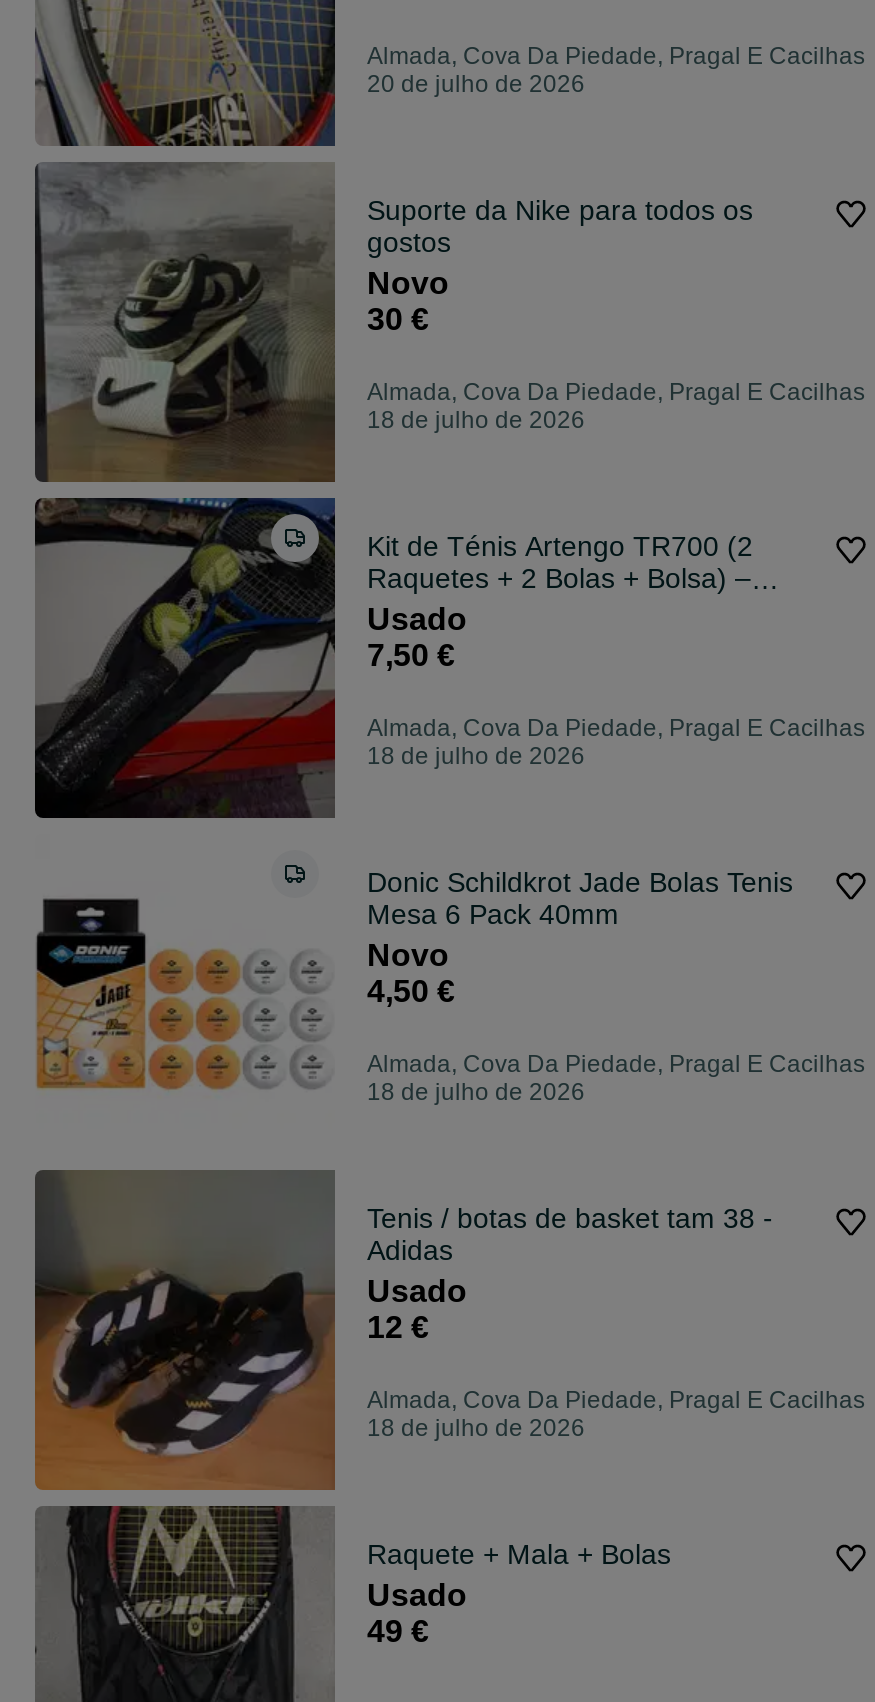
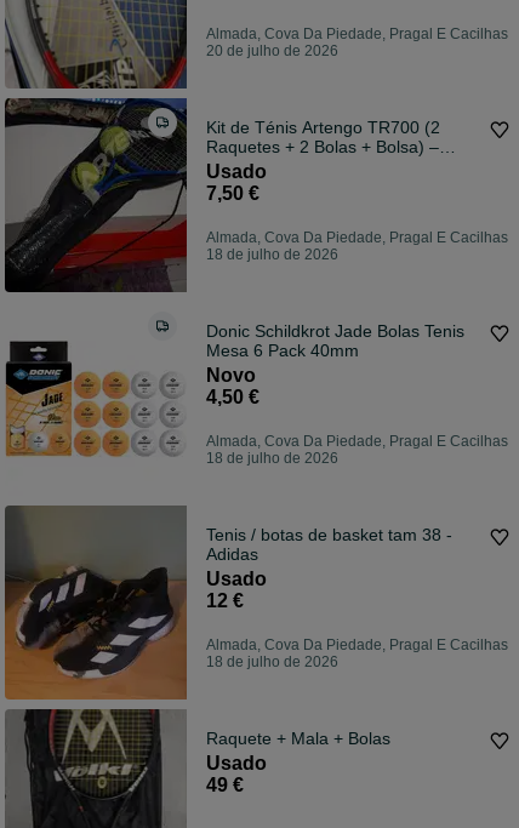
[35,162,865,484] [image] | Suporte da Nike para todos os | gostos | Novo | 30 € | Almada, Cova Da Piedade, Pragal E Cacilhas | 18 de julho de 2026 -> none

